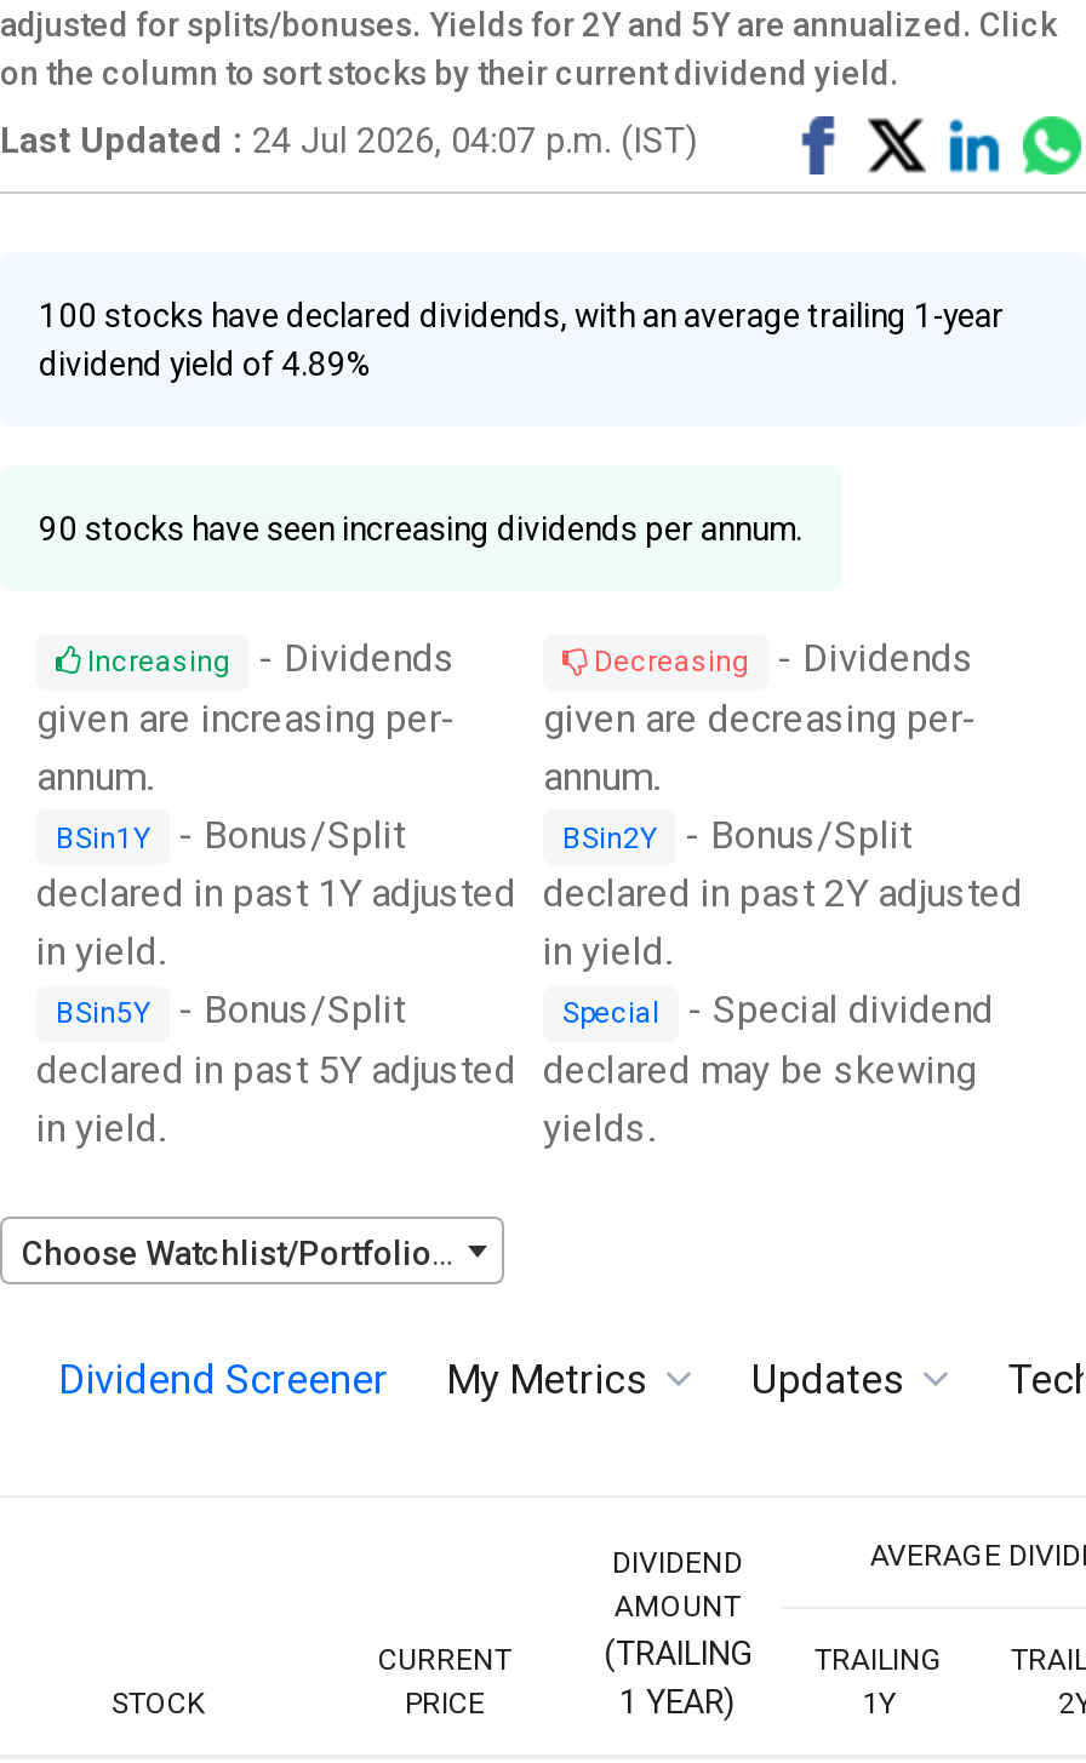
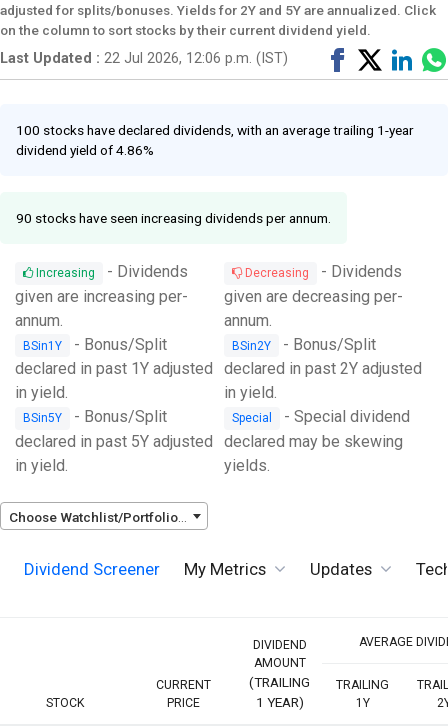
[0,122,698,163] Last Updated : 24 Jul 2026, 04:07 p.m. (IST) -> [0,50,288,67] Last Updated : 22 Jul 2026, 12:06 p.m. (IST)
[39,345,373,384] dividend yield of 4.89% -> [16,142,154,158] dividend yield of 4.86%

